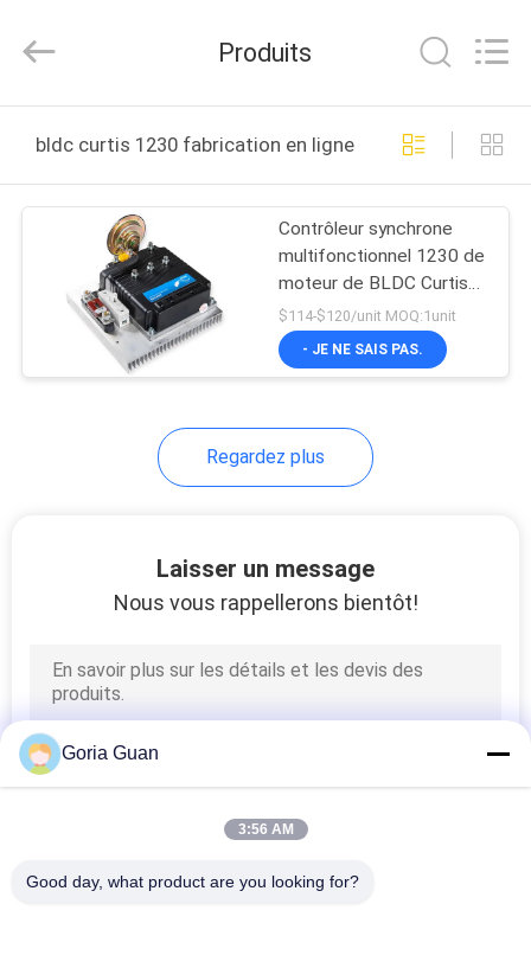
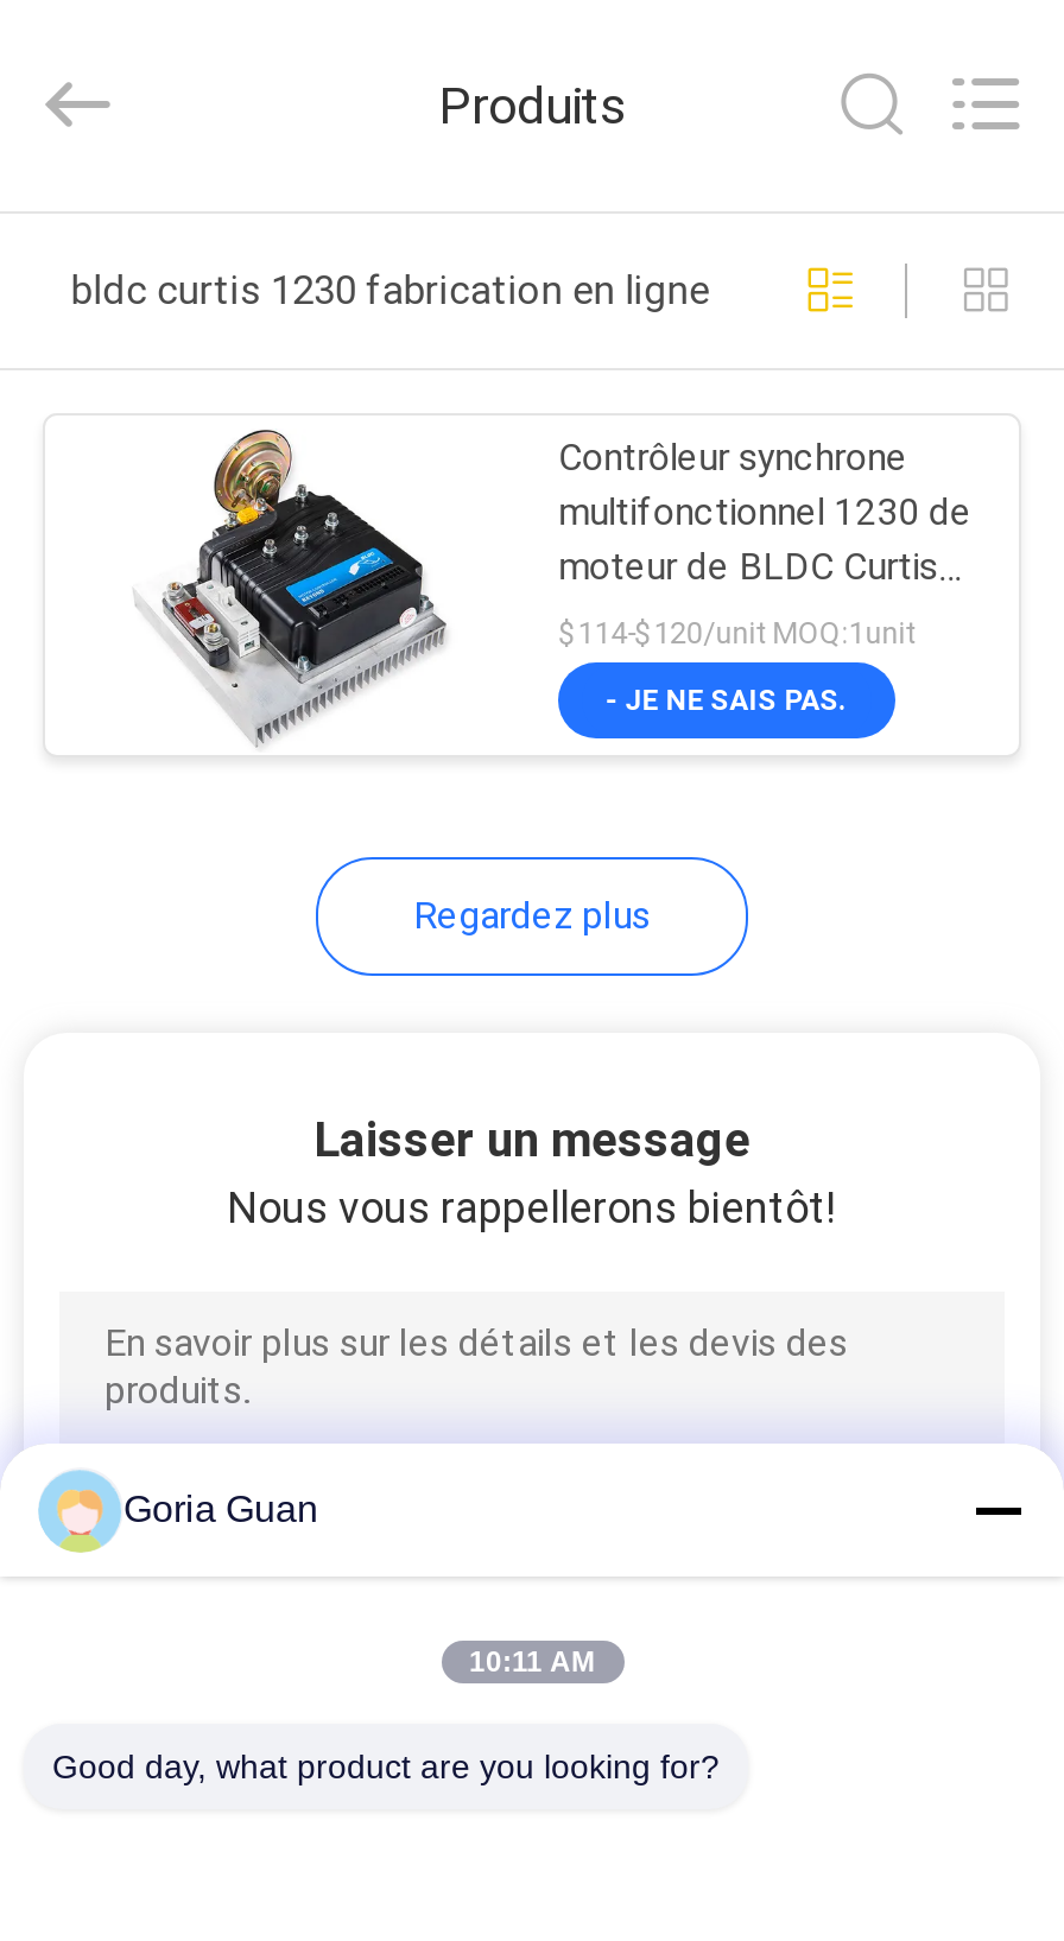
[238,821,293,838] 3:56 AM -> [469,1645,595,1679] 10:11 AM

